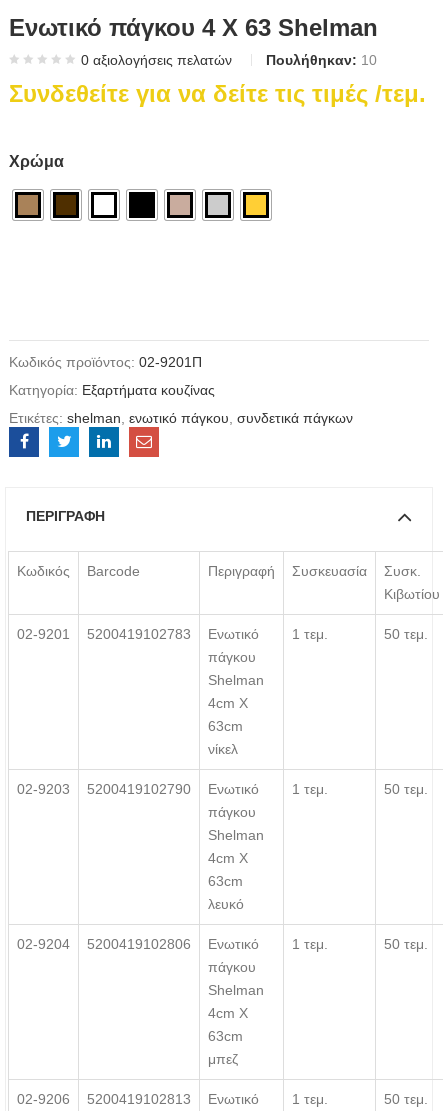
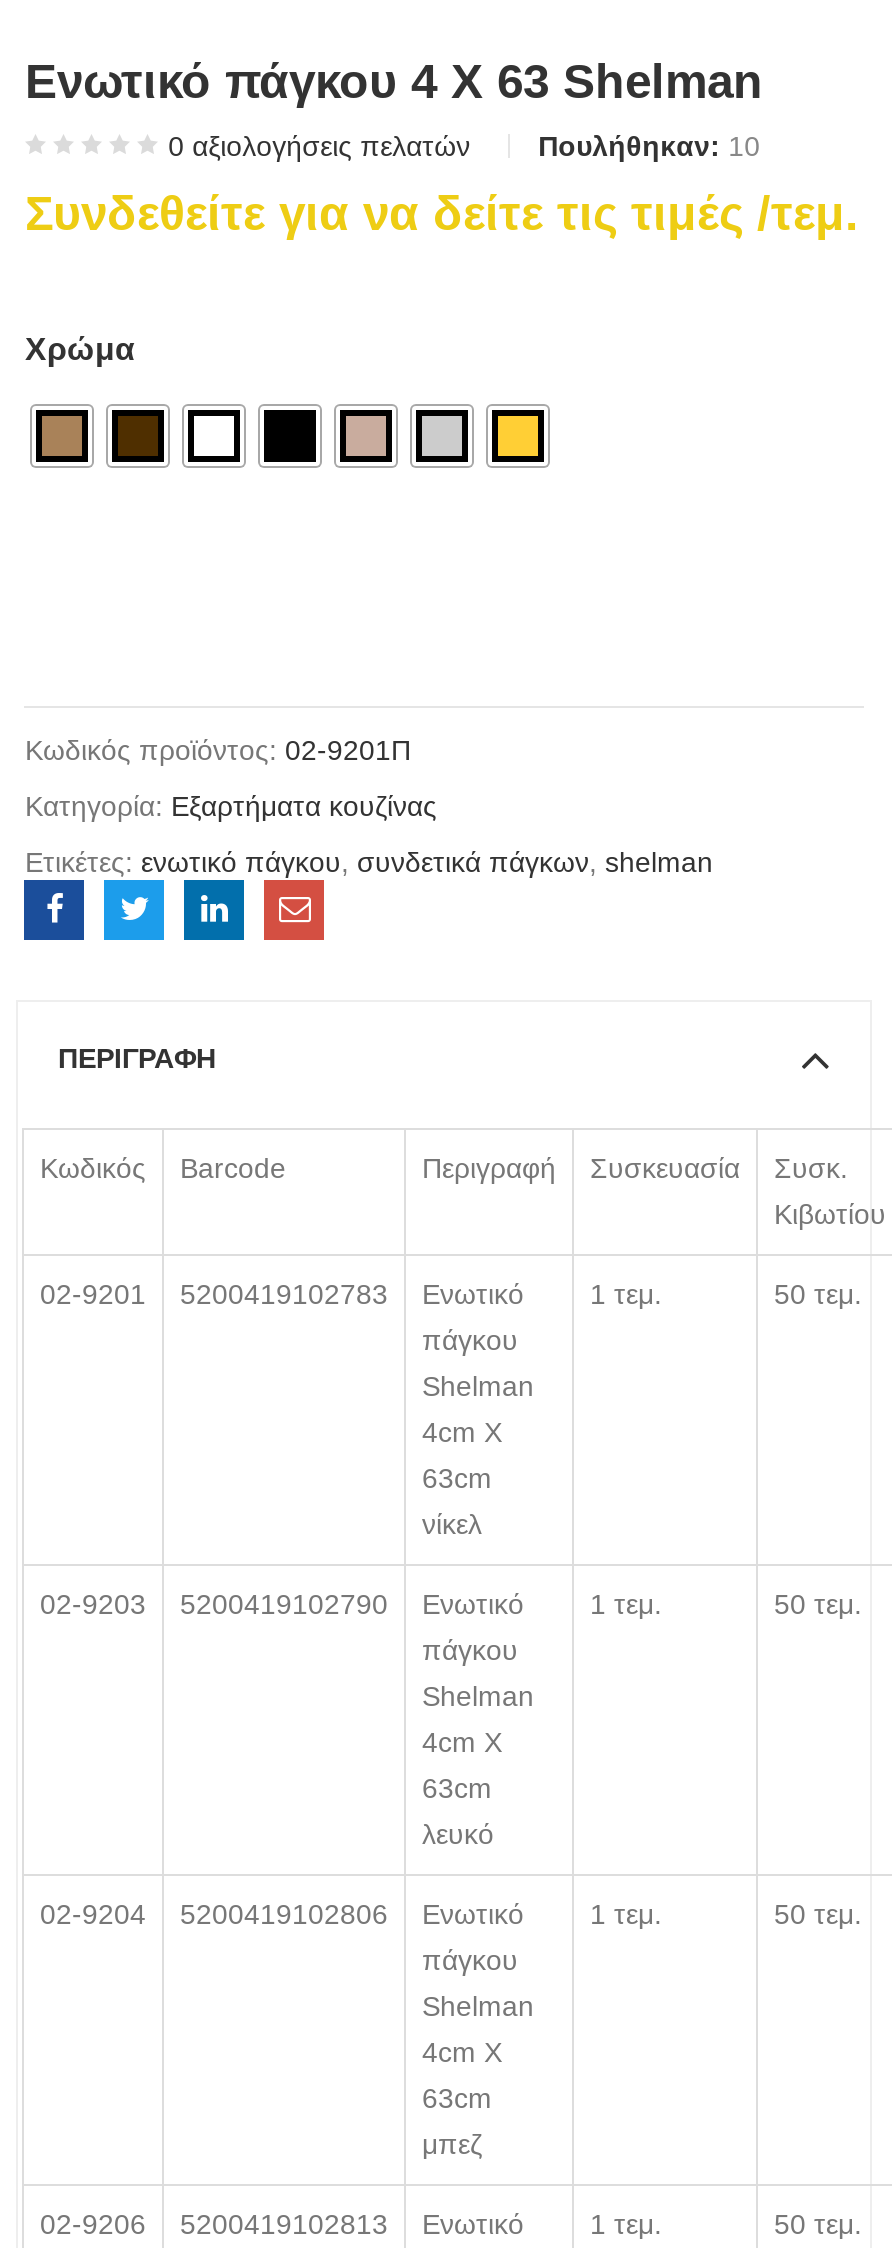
[9,410,353,426] Ετικέτες: shelman, ενωτικό πάγκου, συνδετικά πάγκων -> [25,846,713,878] Ετικέτες: ενωτικό πάγκου, συνδετικά πάγκων, shelman

